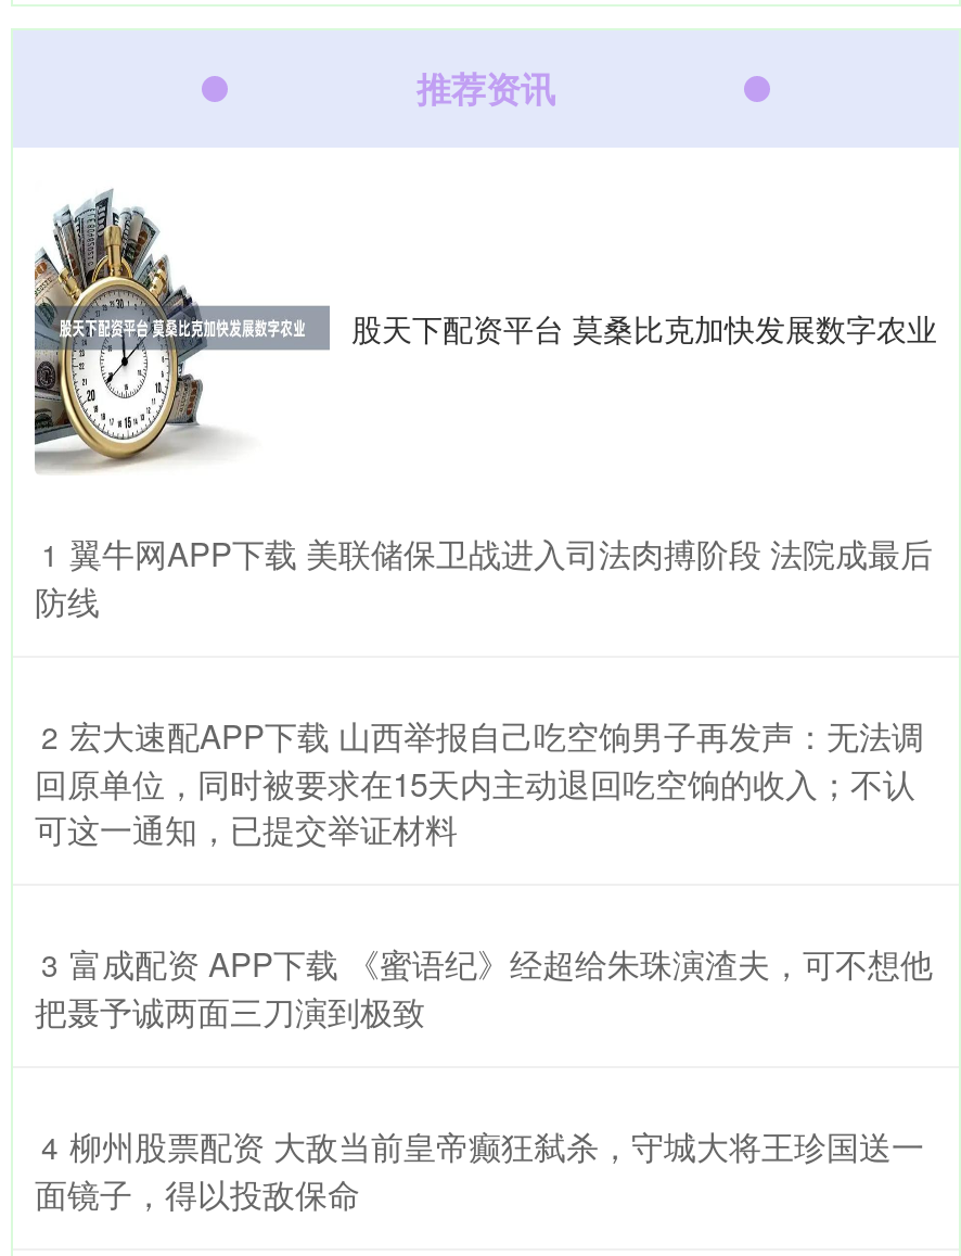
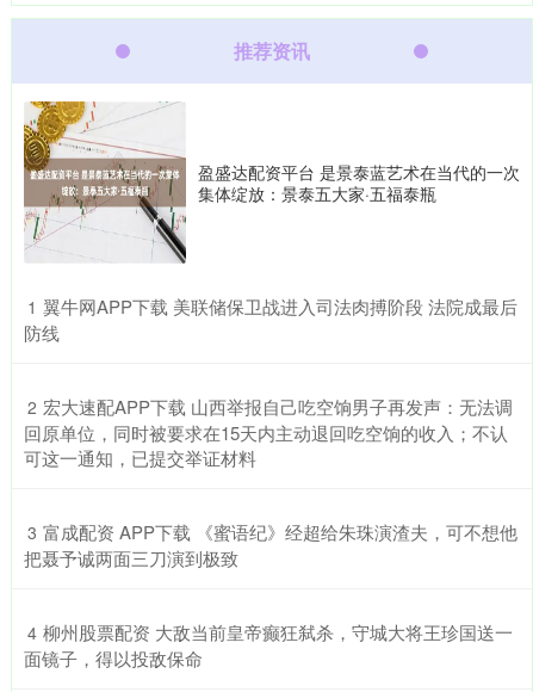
[33,180,937,475] [image] | 股天下配资平台 莫桑比克加快发展数字农业 -> [23,100,520,265] [image] | 盈盛达配资平台 是景泰蓝艺术在当代的一次 | 集体绽放：景泰五大家·五福泰瓶

